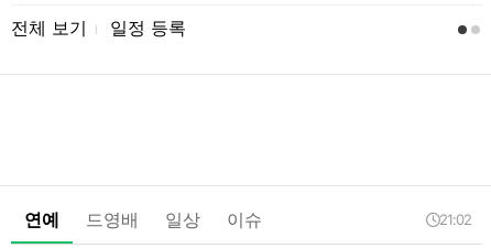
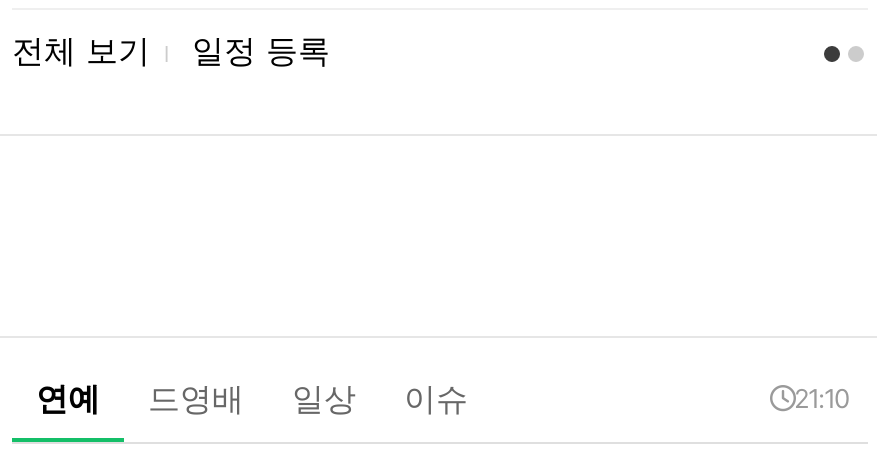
[439,210,471,228] 21:02 -> [794,381,848,413] 21:10

